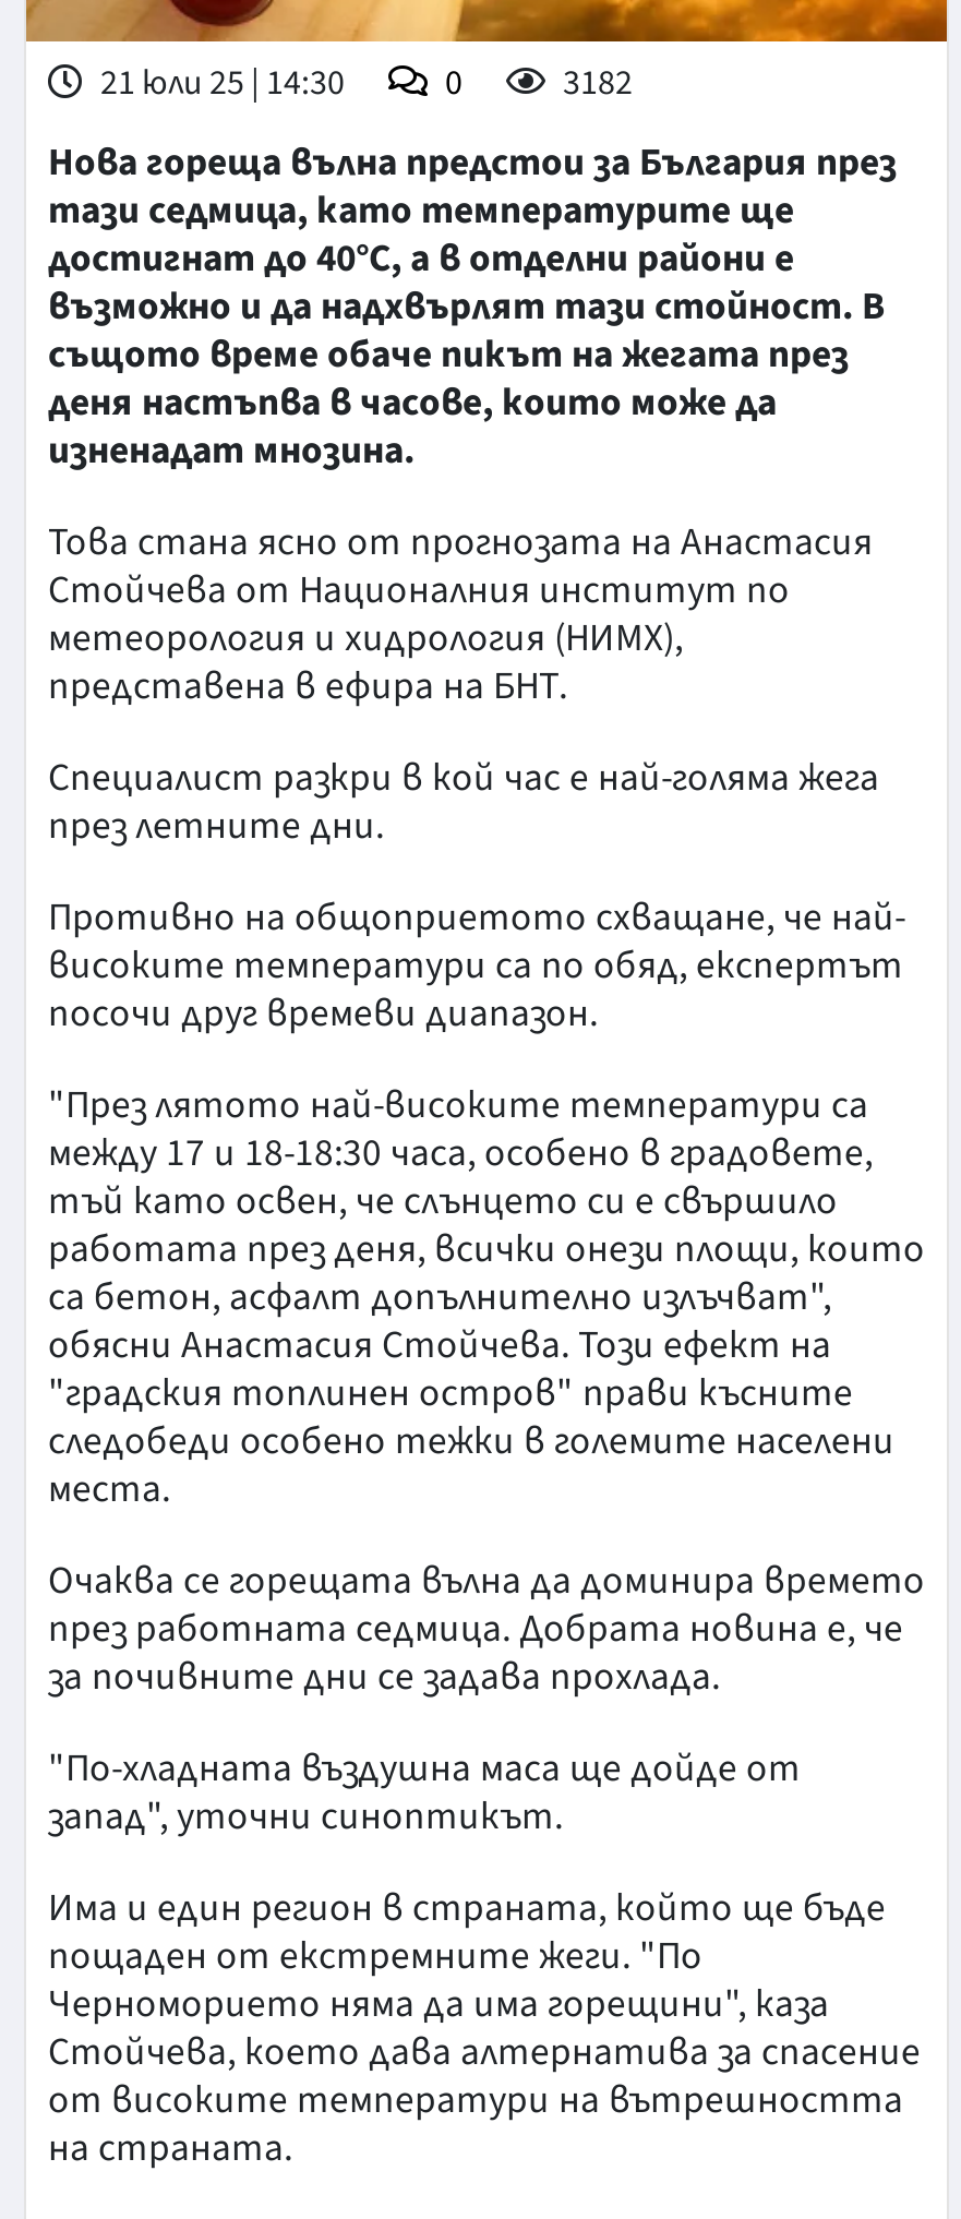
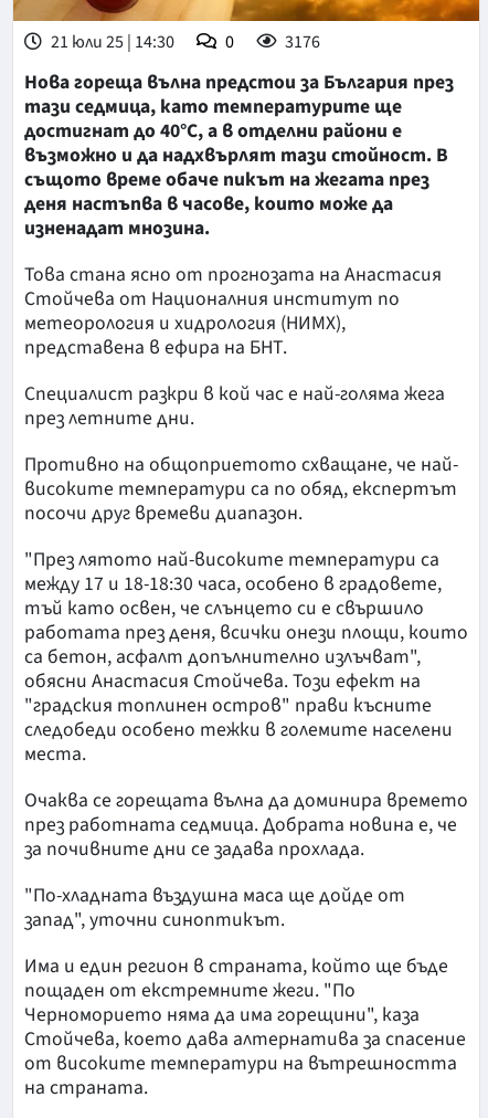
[556,60,633,108] 3182 -> [282,30,320,55] 3176

